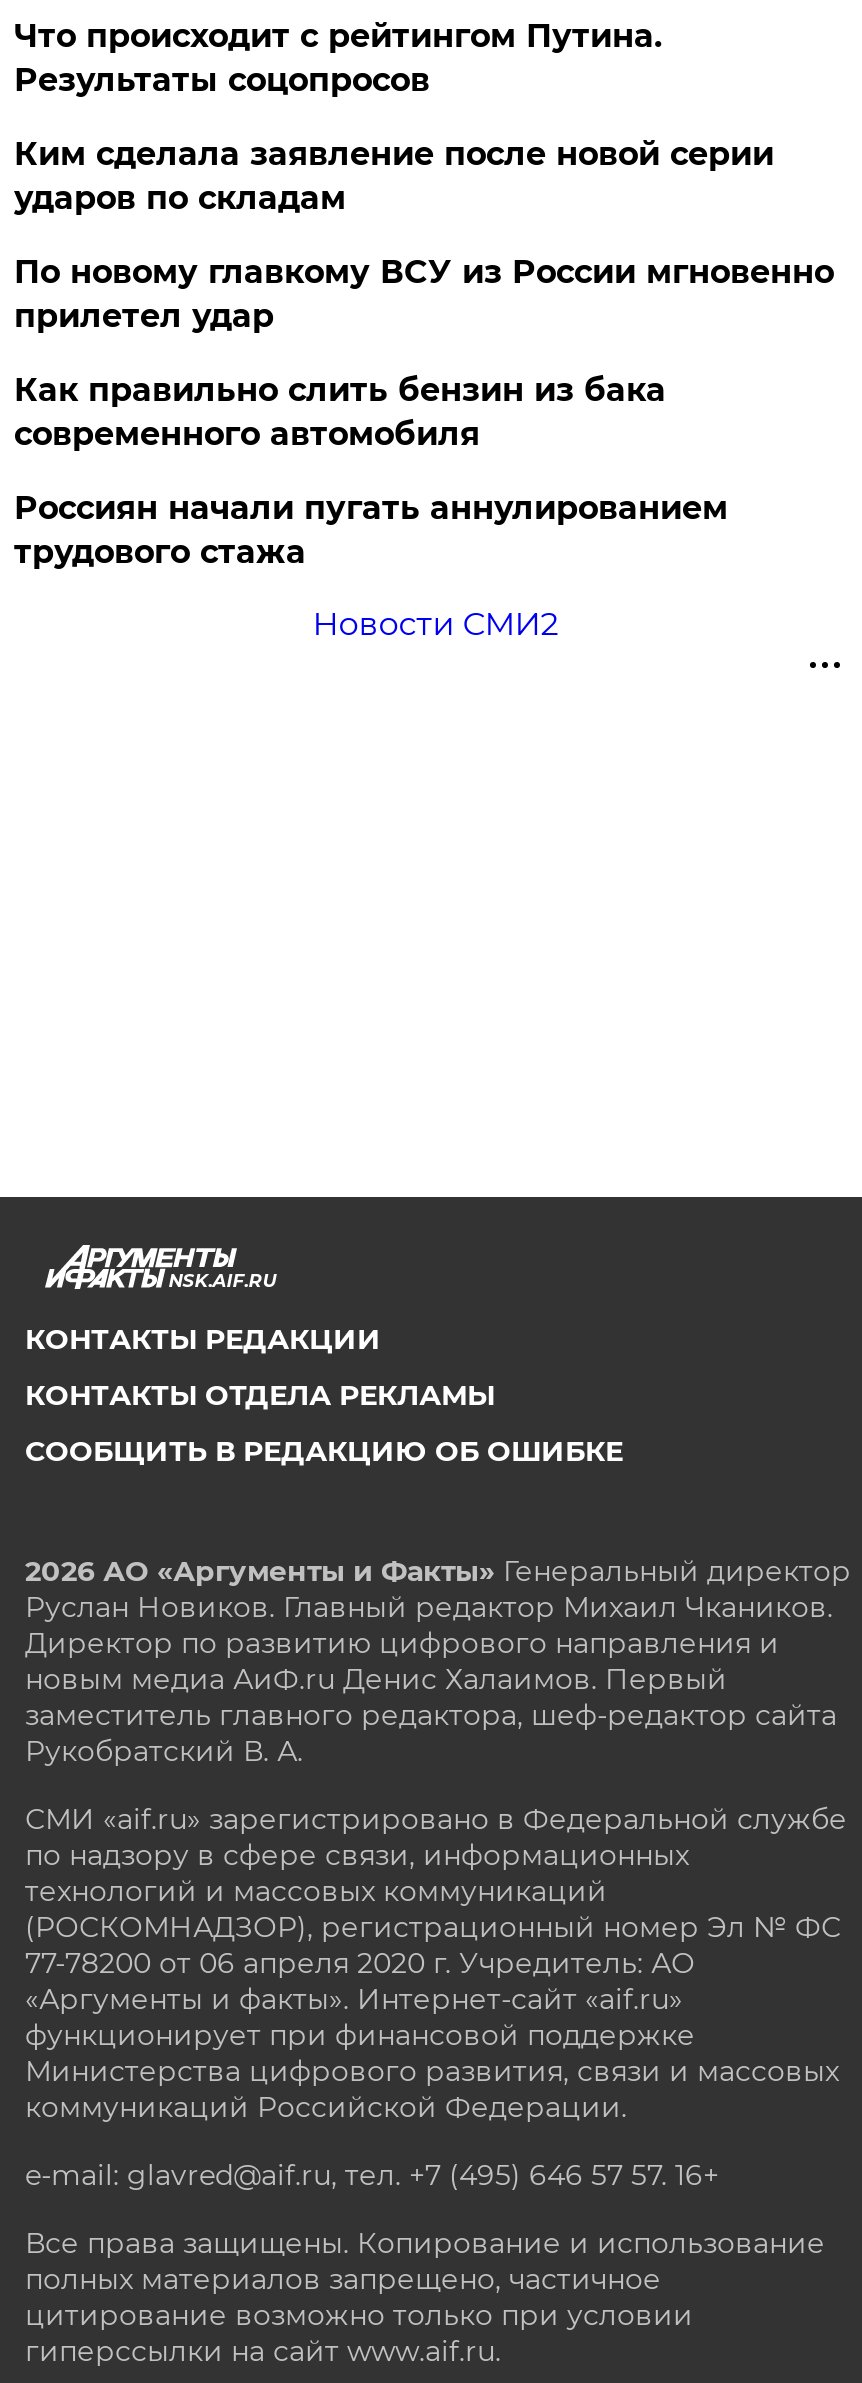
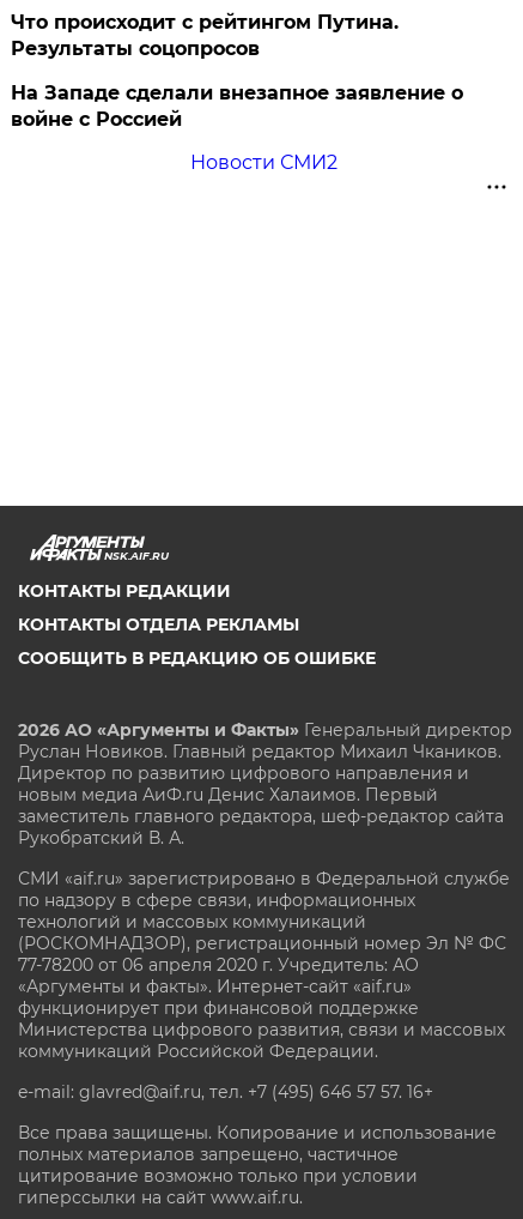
[14,135,834,571] Ким сделала заявление после новой серии | ударов по складам | По новому главкому ВСУ из России мгновенно | прилетел удар | Как правильно слить бензин из бака | современного автомобиля | Россиян начали пугать аннулированием | трудового стажа -> [11,82,464,131] На Западе сделали внезапное заявление о | войне с Россией

